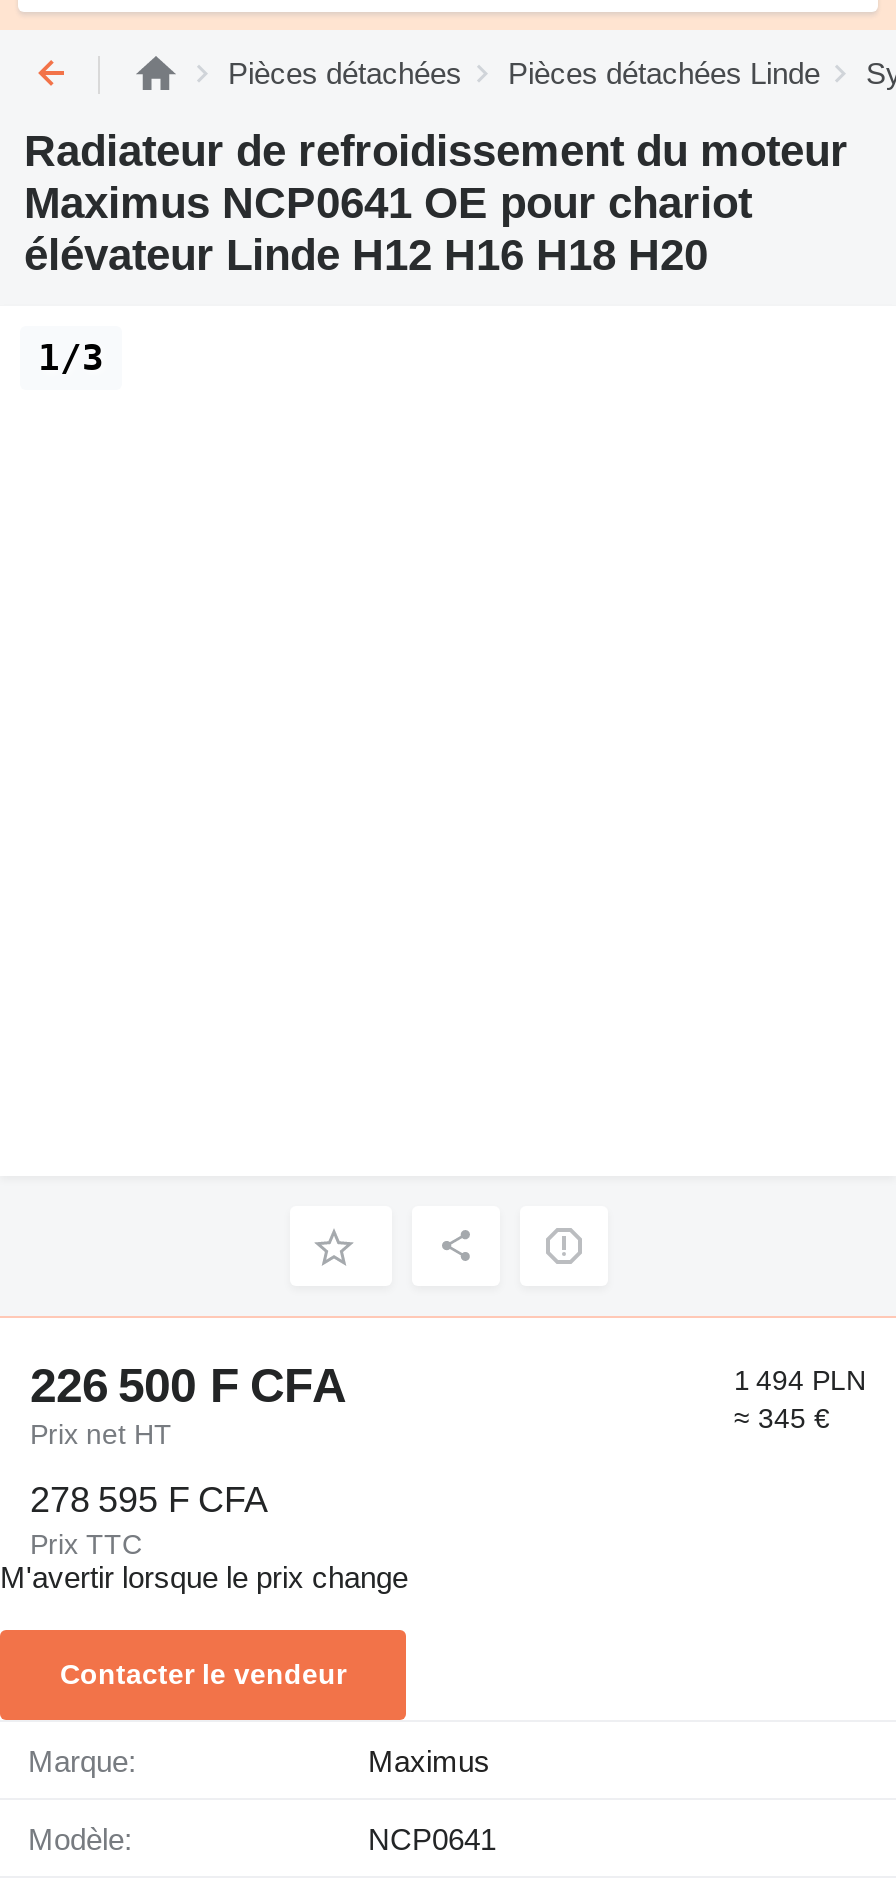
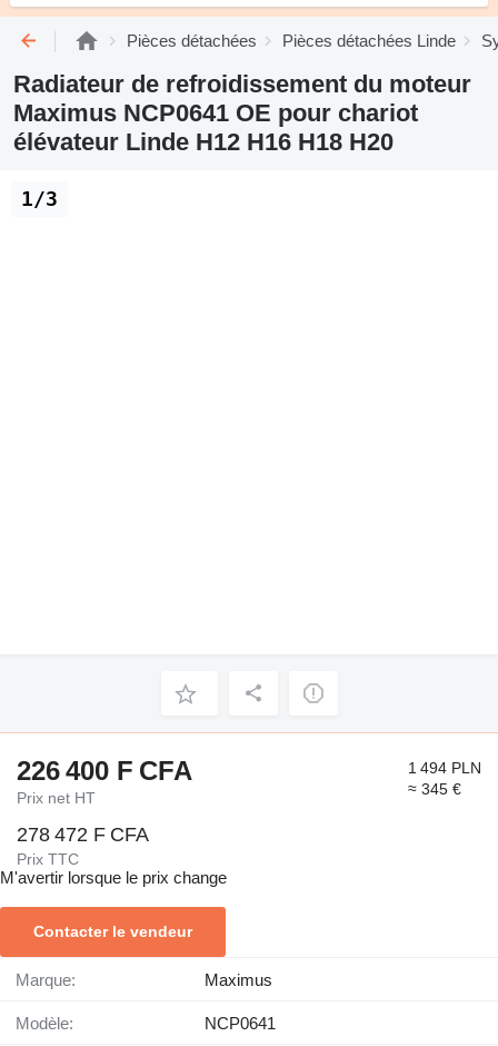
[30,1358,346,1412] 226 500 F CFA -> [17,756,192,786] 226 400 F CFA
[30,1479,268,1519] 278 595 F CFA -> [17,823,149,845] 278 472 F CFA

